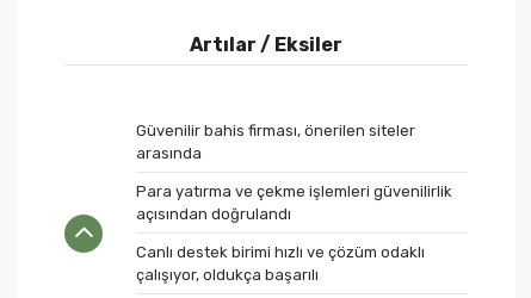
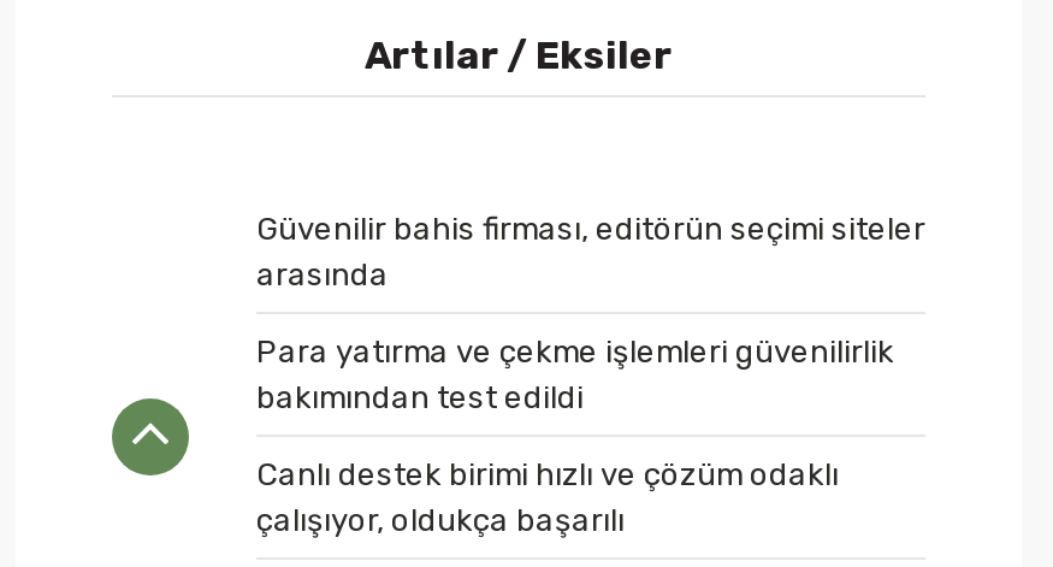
[136,122,415,139] Güvenilir bahis firması, önerilen siteler -> [256,211,925,247] Güvenilir bahis firması, editörün seçimi siteler
[136,205,291,223] açısından doğrulandı -> [256,379,584,415] bakımından test edildi

